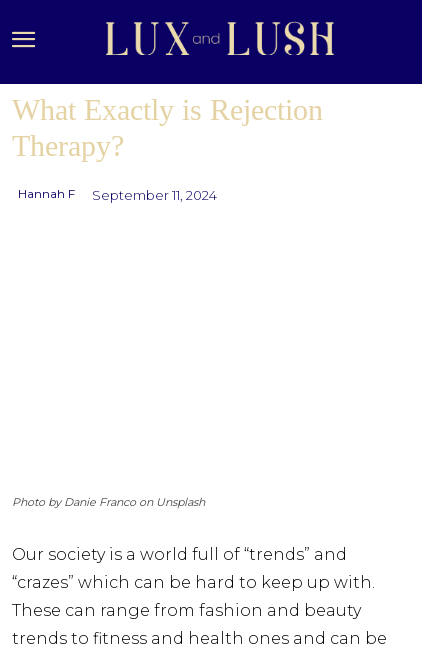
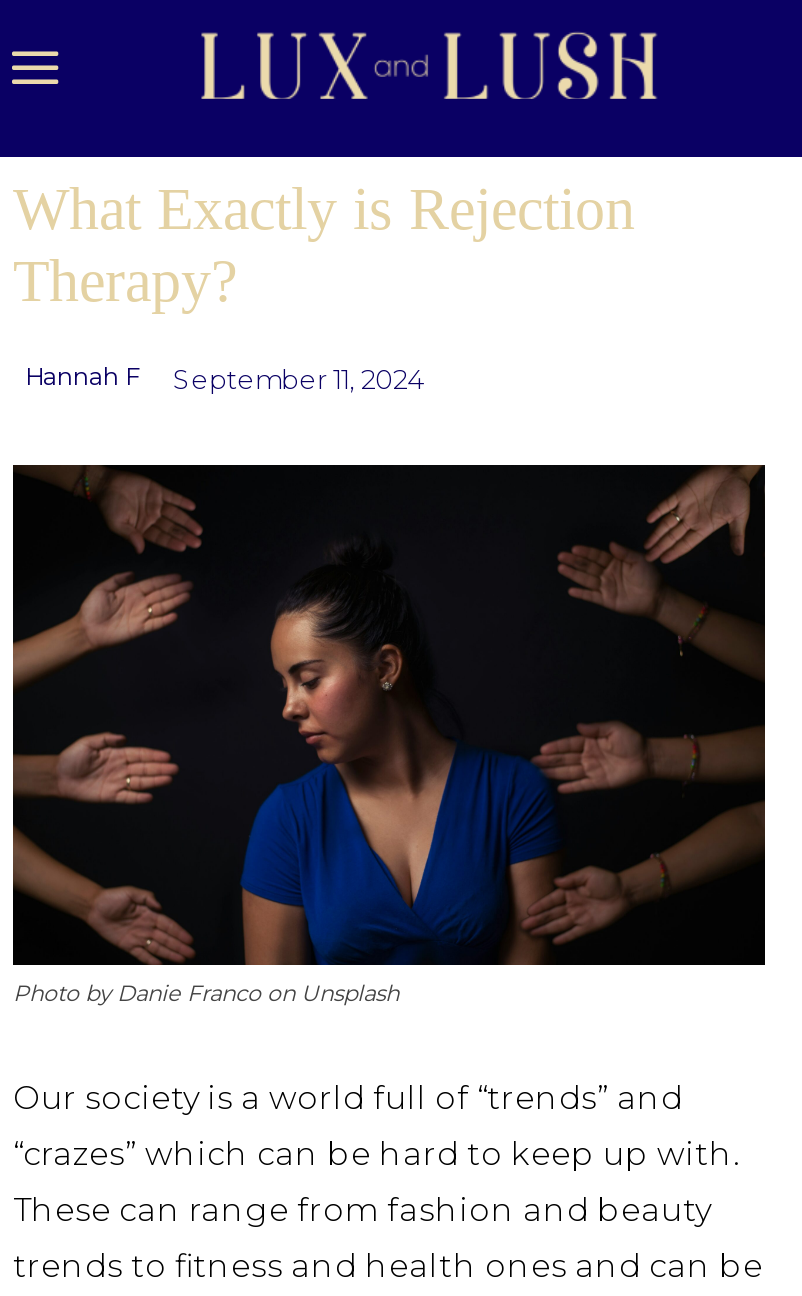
none -> [11,463,767,967] [image]

